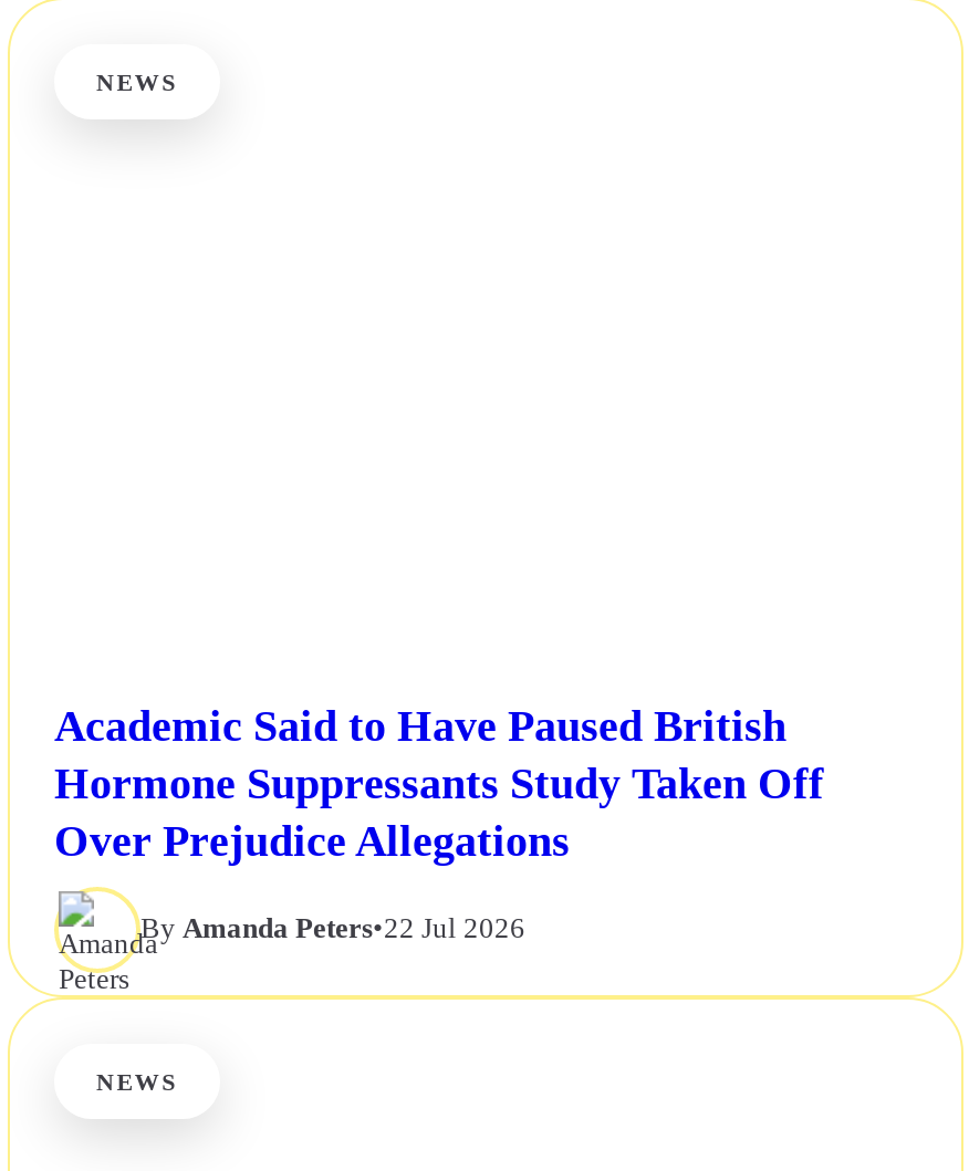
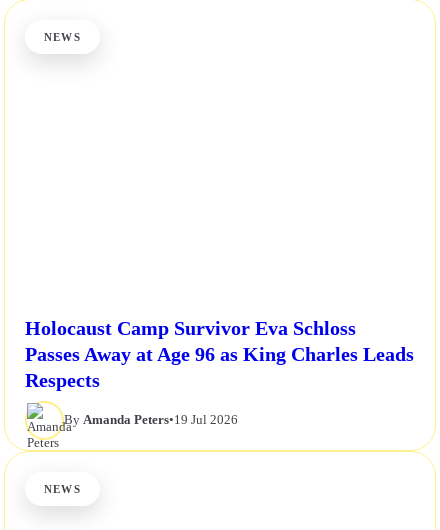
[54,701,824,864] Academic Said to Have Paused British | Hormone Suppressants Study Taken Off | Over Prejudice Allegations -> [25,317,414,391] Holocaust Camp Survivor Eva Schloss | Passes Away at Age 96 as King Charles Leads | Respects
[140,912,525,945] By Amanda Peters•22 Jul 2026 -> [64,412,238,427] By Amanda Peters•19 Jul 2026

